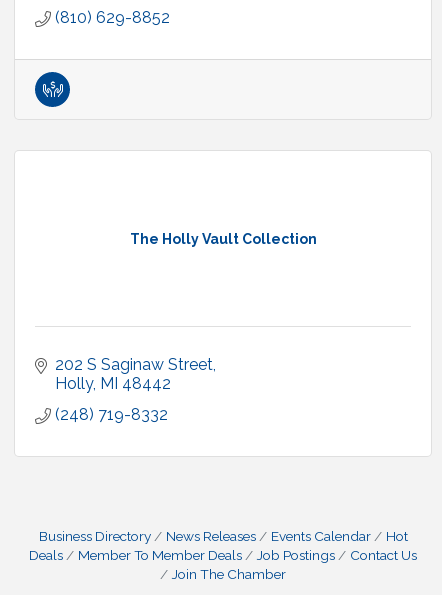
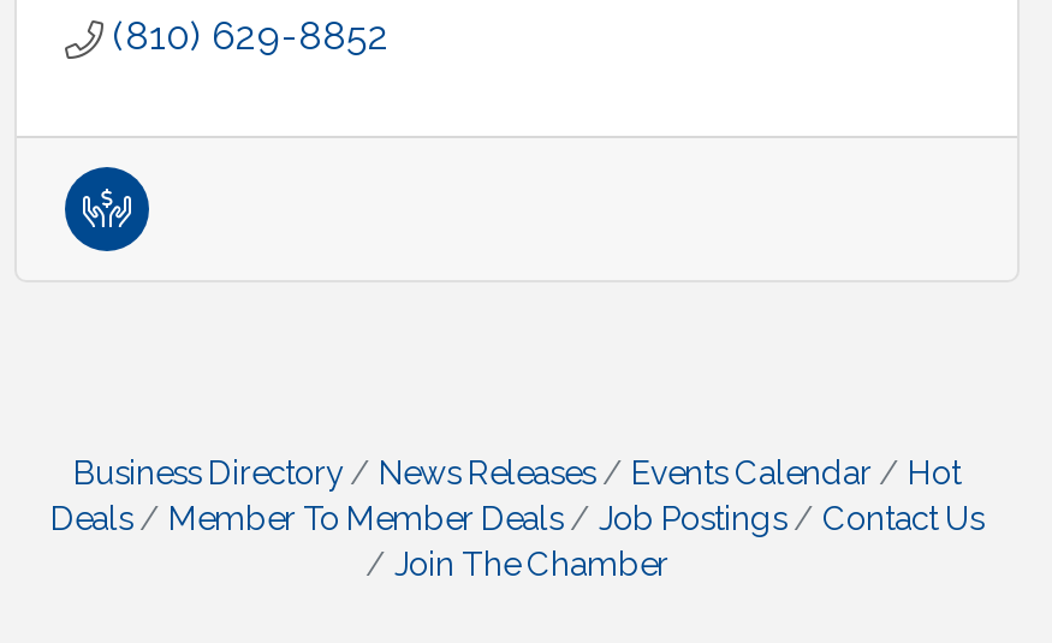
[129,231,316,247] The Holly Vault Collection -> none
[55,355,213,424] 202 S Saginaw Street | Holly MI 48442 | (248) 719-8332 -> none

